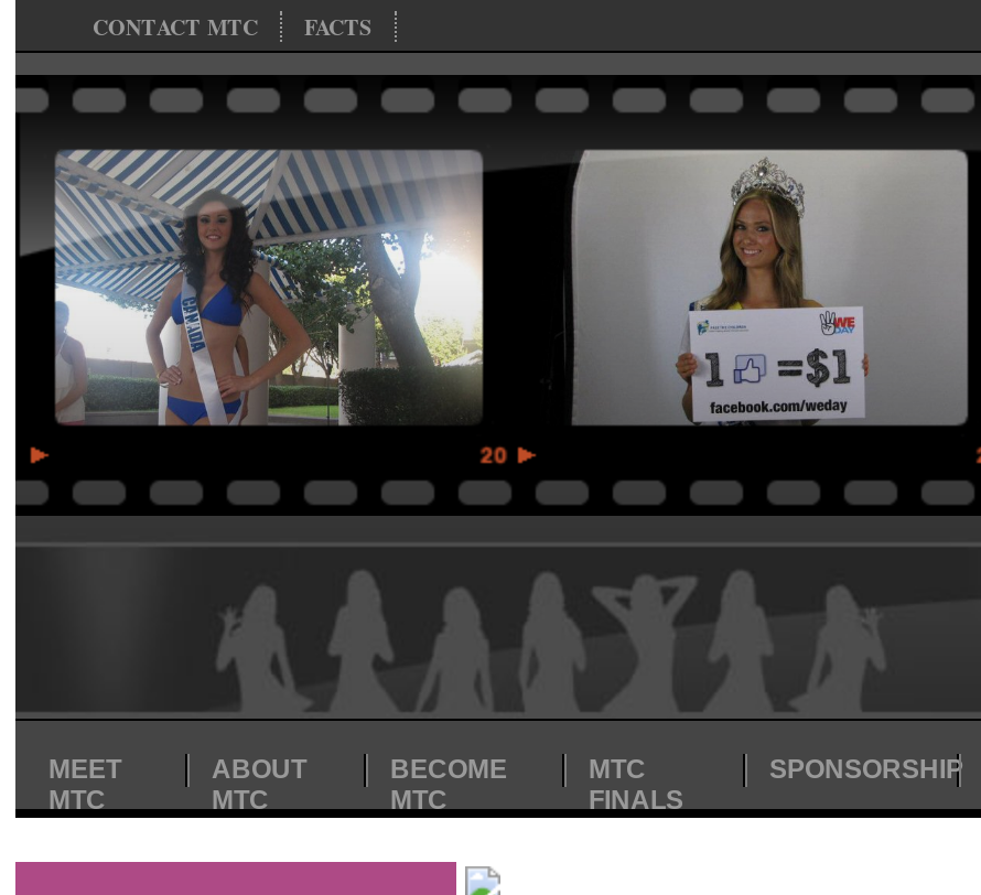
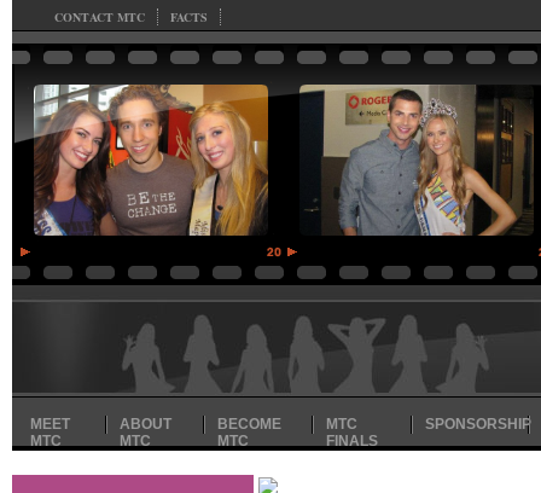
[53,150,485,425] [image] -> [34,83,269,237] [image]
[542,148,970,425] [image] -> [298,83,534,236] [image]

